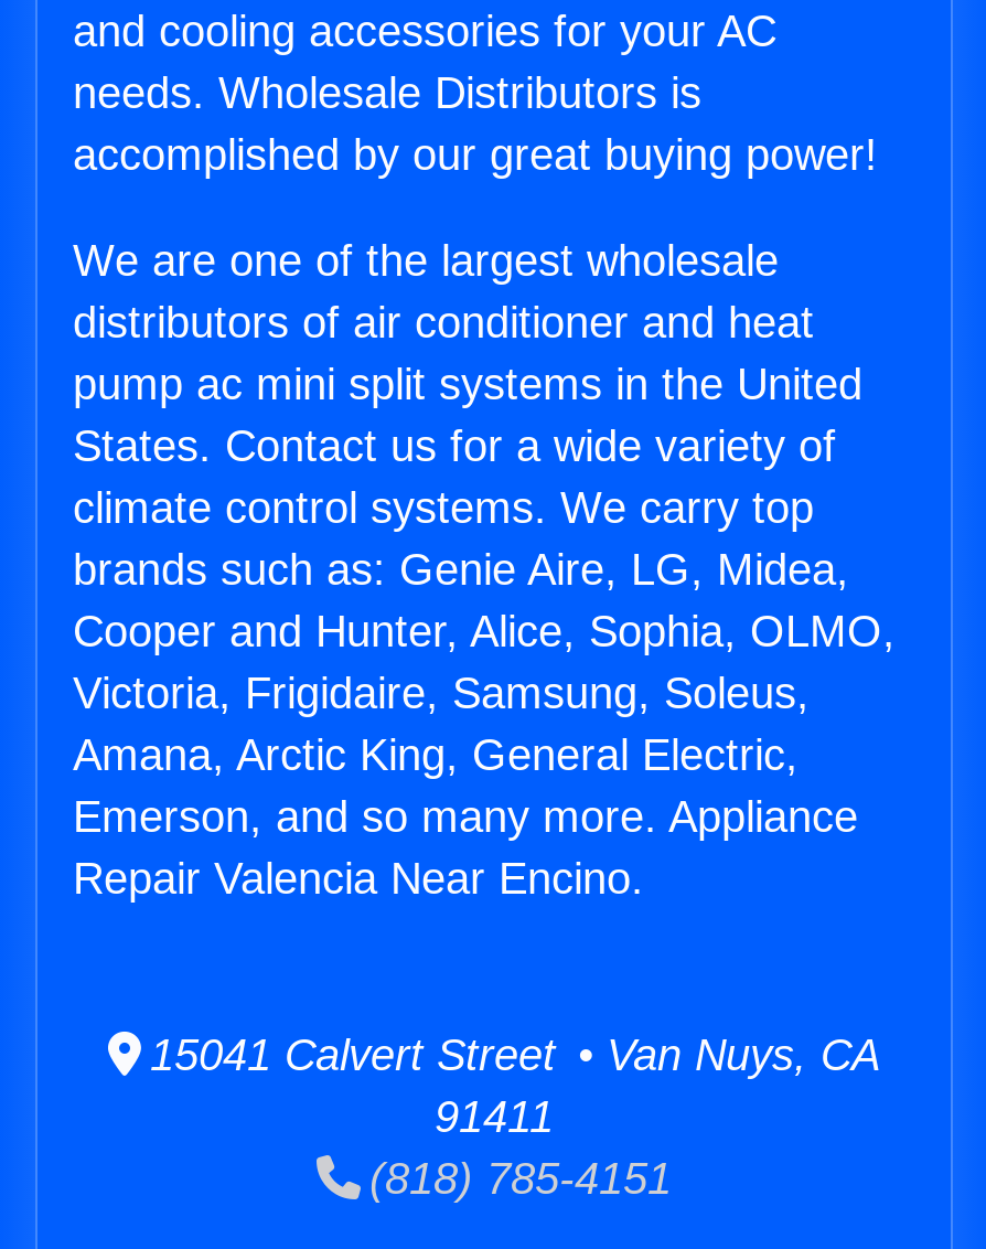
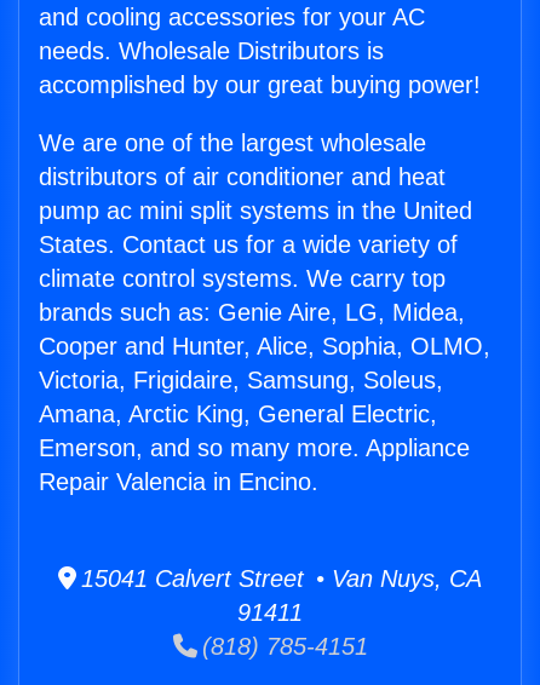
[73,854,644,903] Repair Valencia Near Encino. -> [39,468,318,495] Repair Valencia in Encino.

